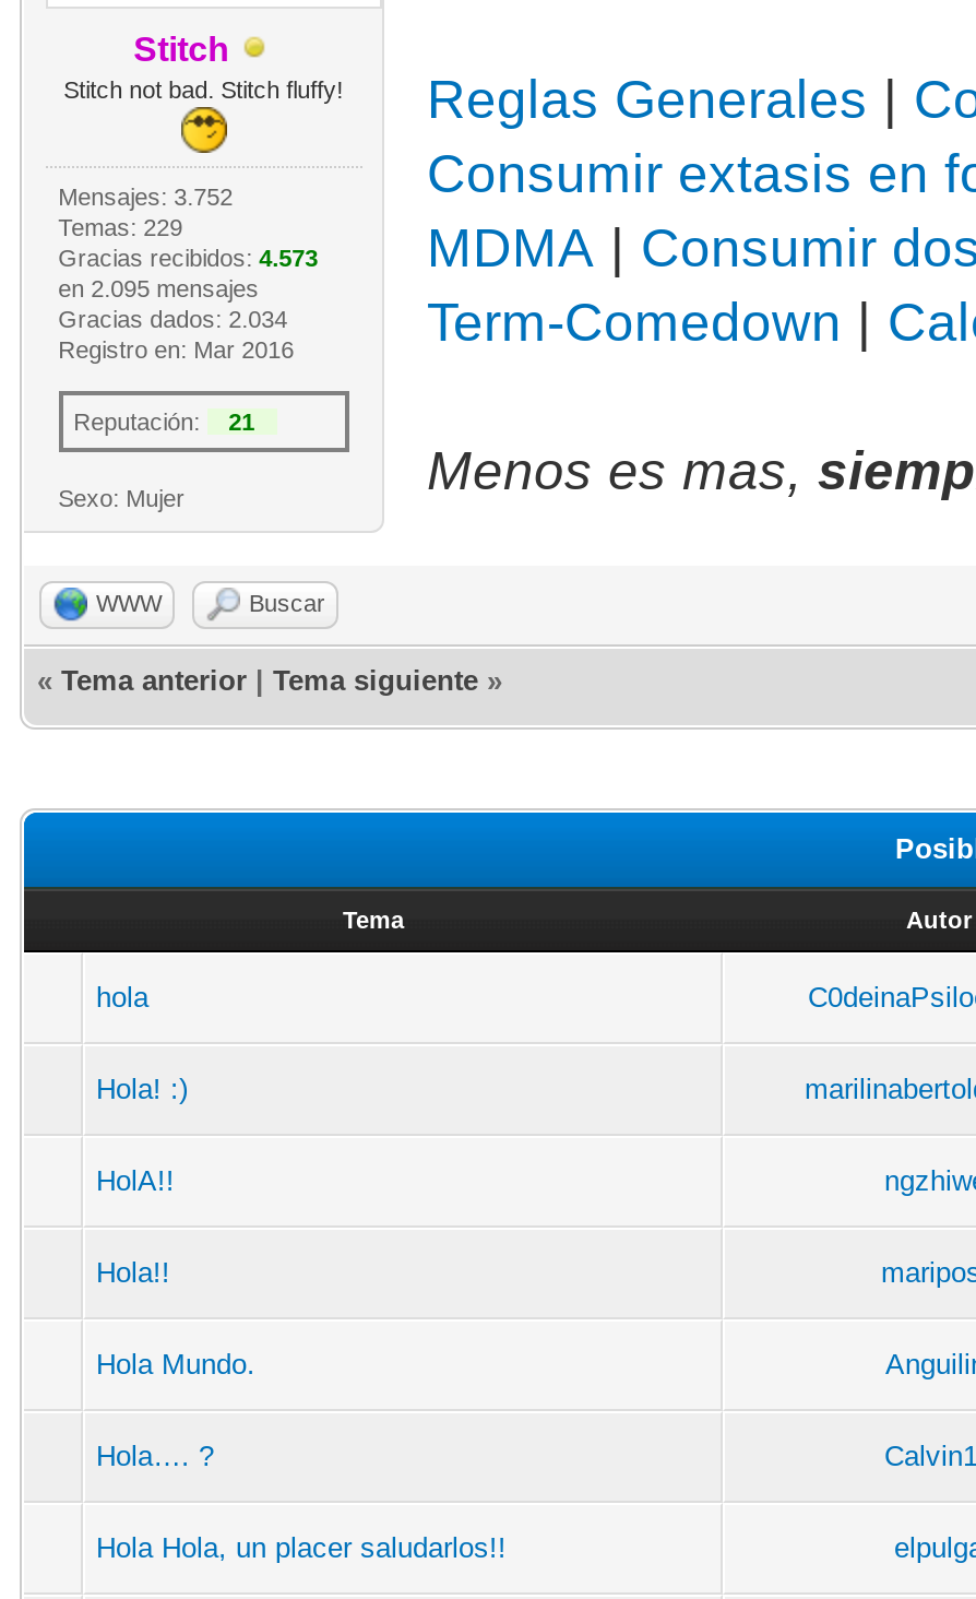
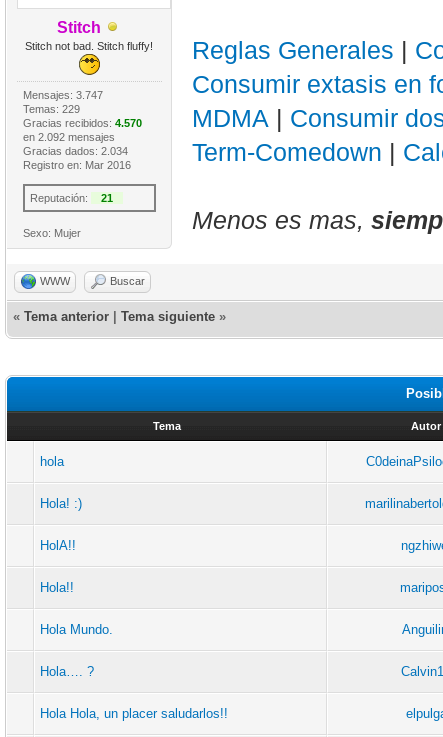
[58,183,233,209] Mensajes: 3.752 -> [23,89,103,101] Mensajes: 3.747
[58,244,318,270] Gracias recibidos: 4.573 -> [23,117,142,129] Gracias recibidos: 4.570
[58,275,259,301] en 2.095 mensajes -> [23,131,115,143] en 2.092 mensajes

